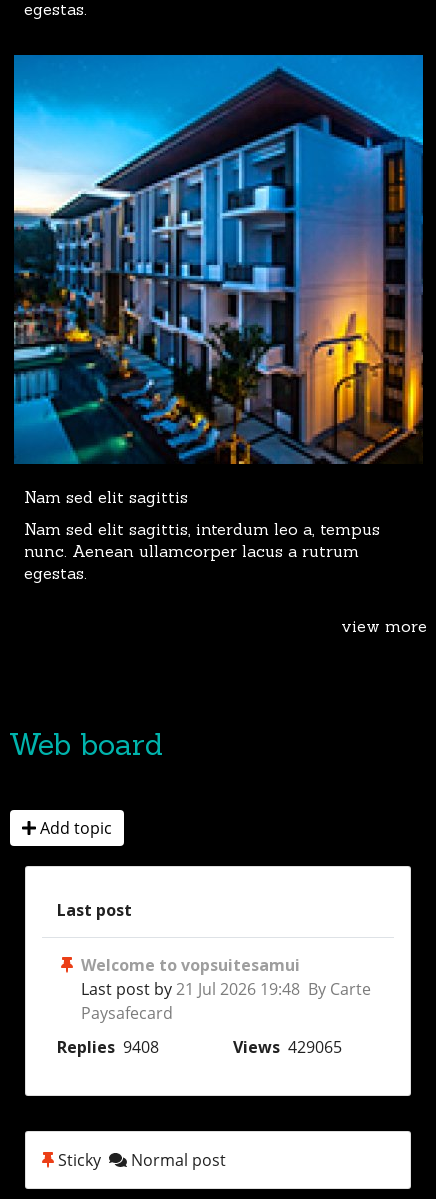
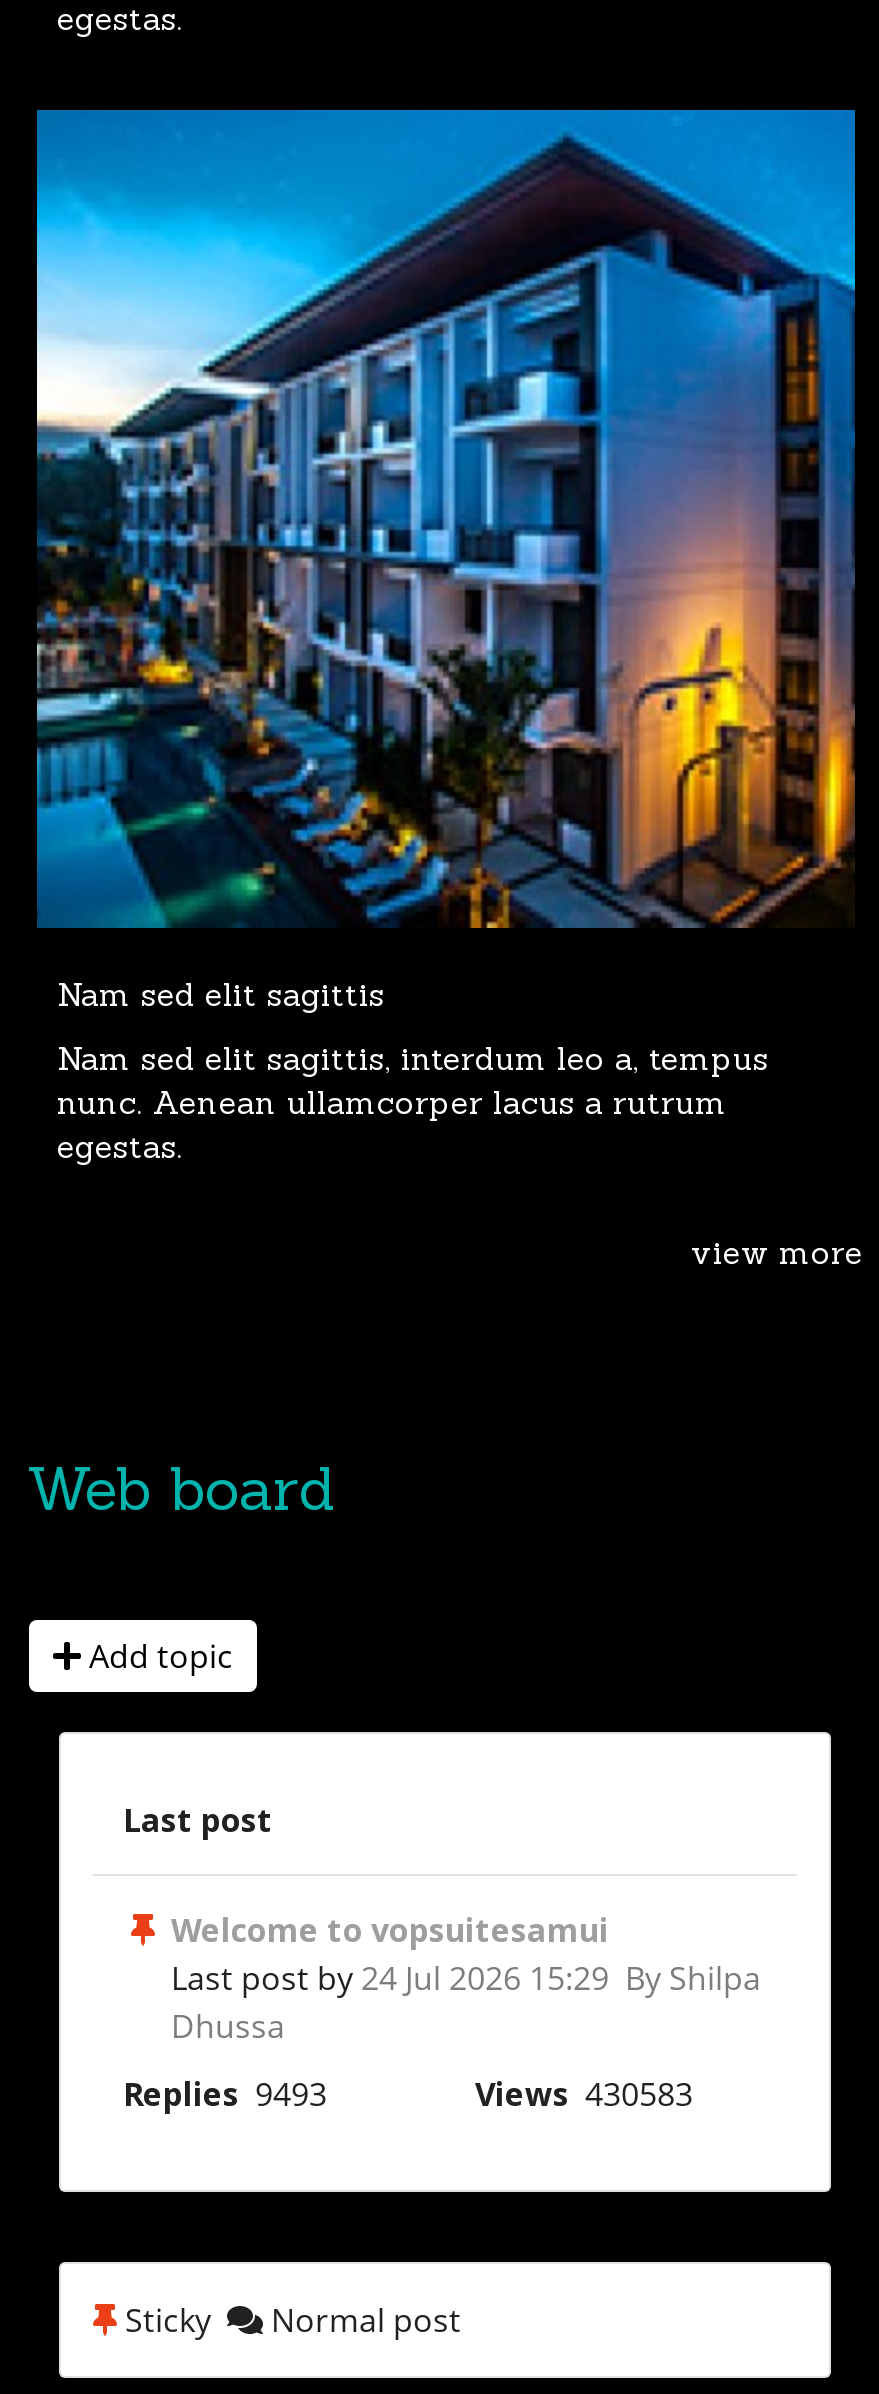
[81,978,371,1024] Last post by 21 Jul 2026 19:48 By Carte | Paysafecard -> [171,1957,761,2049] Last post by 24 Jul 2026 15:29 By Shilpa | Dhussa
[57,1036,342,1058] Replies 9408 | Views 429065 -> [123,2073,693,2117] Replies 9493 | Views 430583

